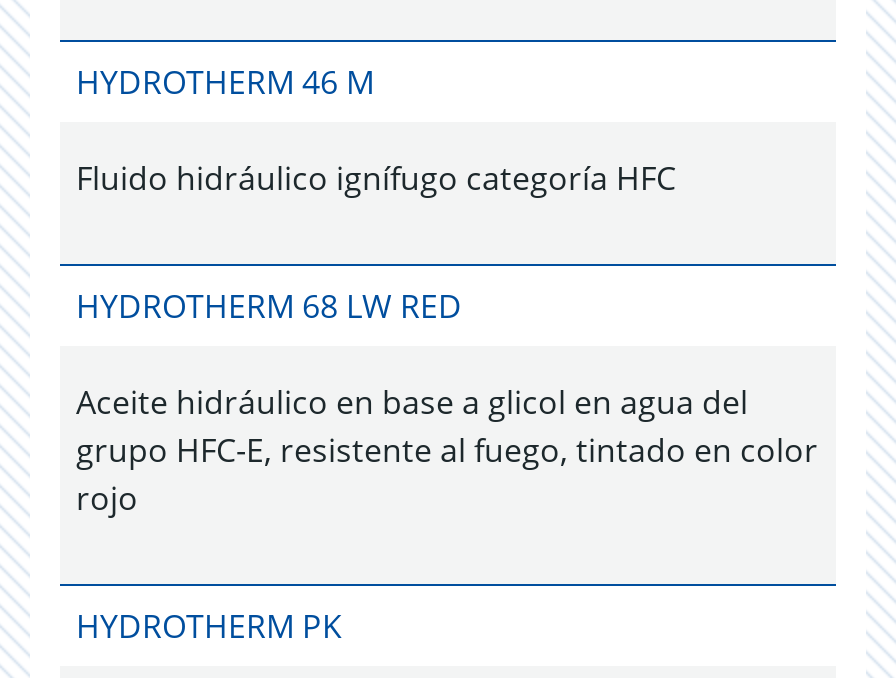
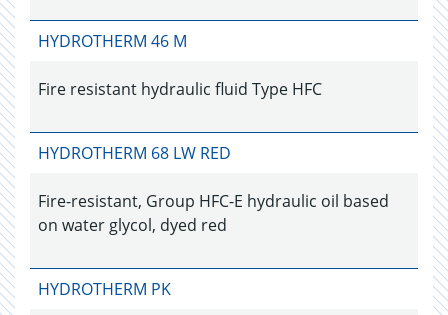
[76,155,676,199] Fluido hidráulico ignífugo categoría HFC -> [38,77,322,99] Fire resistant hydraulic fluid Type HFC
[76,379,818,519] Aceite hidráulico en base a glicol en agua del | grupo HFC-E, resistente al fuego, tintado en color | rojo -> [38,189,389,235] Fire-resistant, Group HFC-E hydraulic oil based | on water glycol, dyed red

